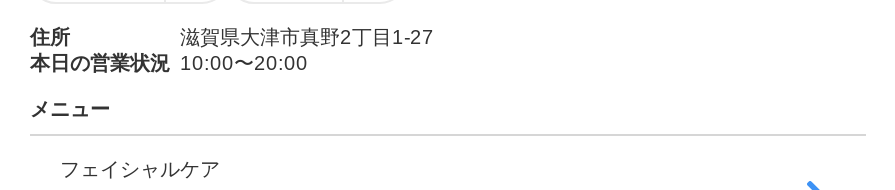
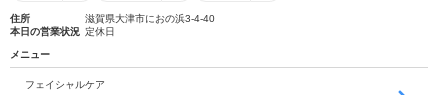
[30,26,434,74] 滋賀県大津市真野2丁目1-27 | 本日の営業状況 10:00〜20:00 -> [10,13,215,37] 滋賀県大津市におの浜3-4-40 | 本日の営業状況 定休日

